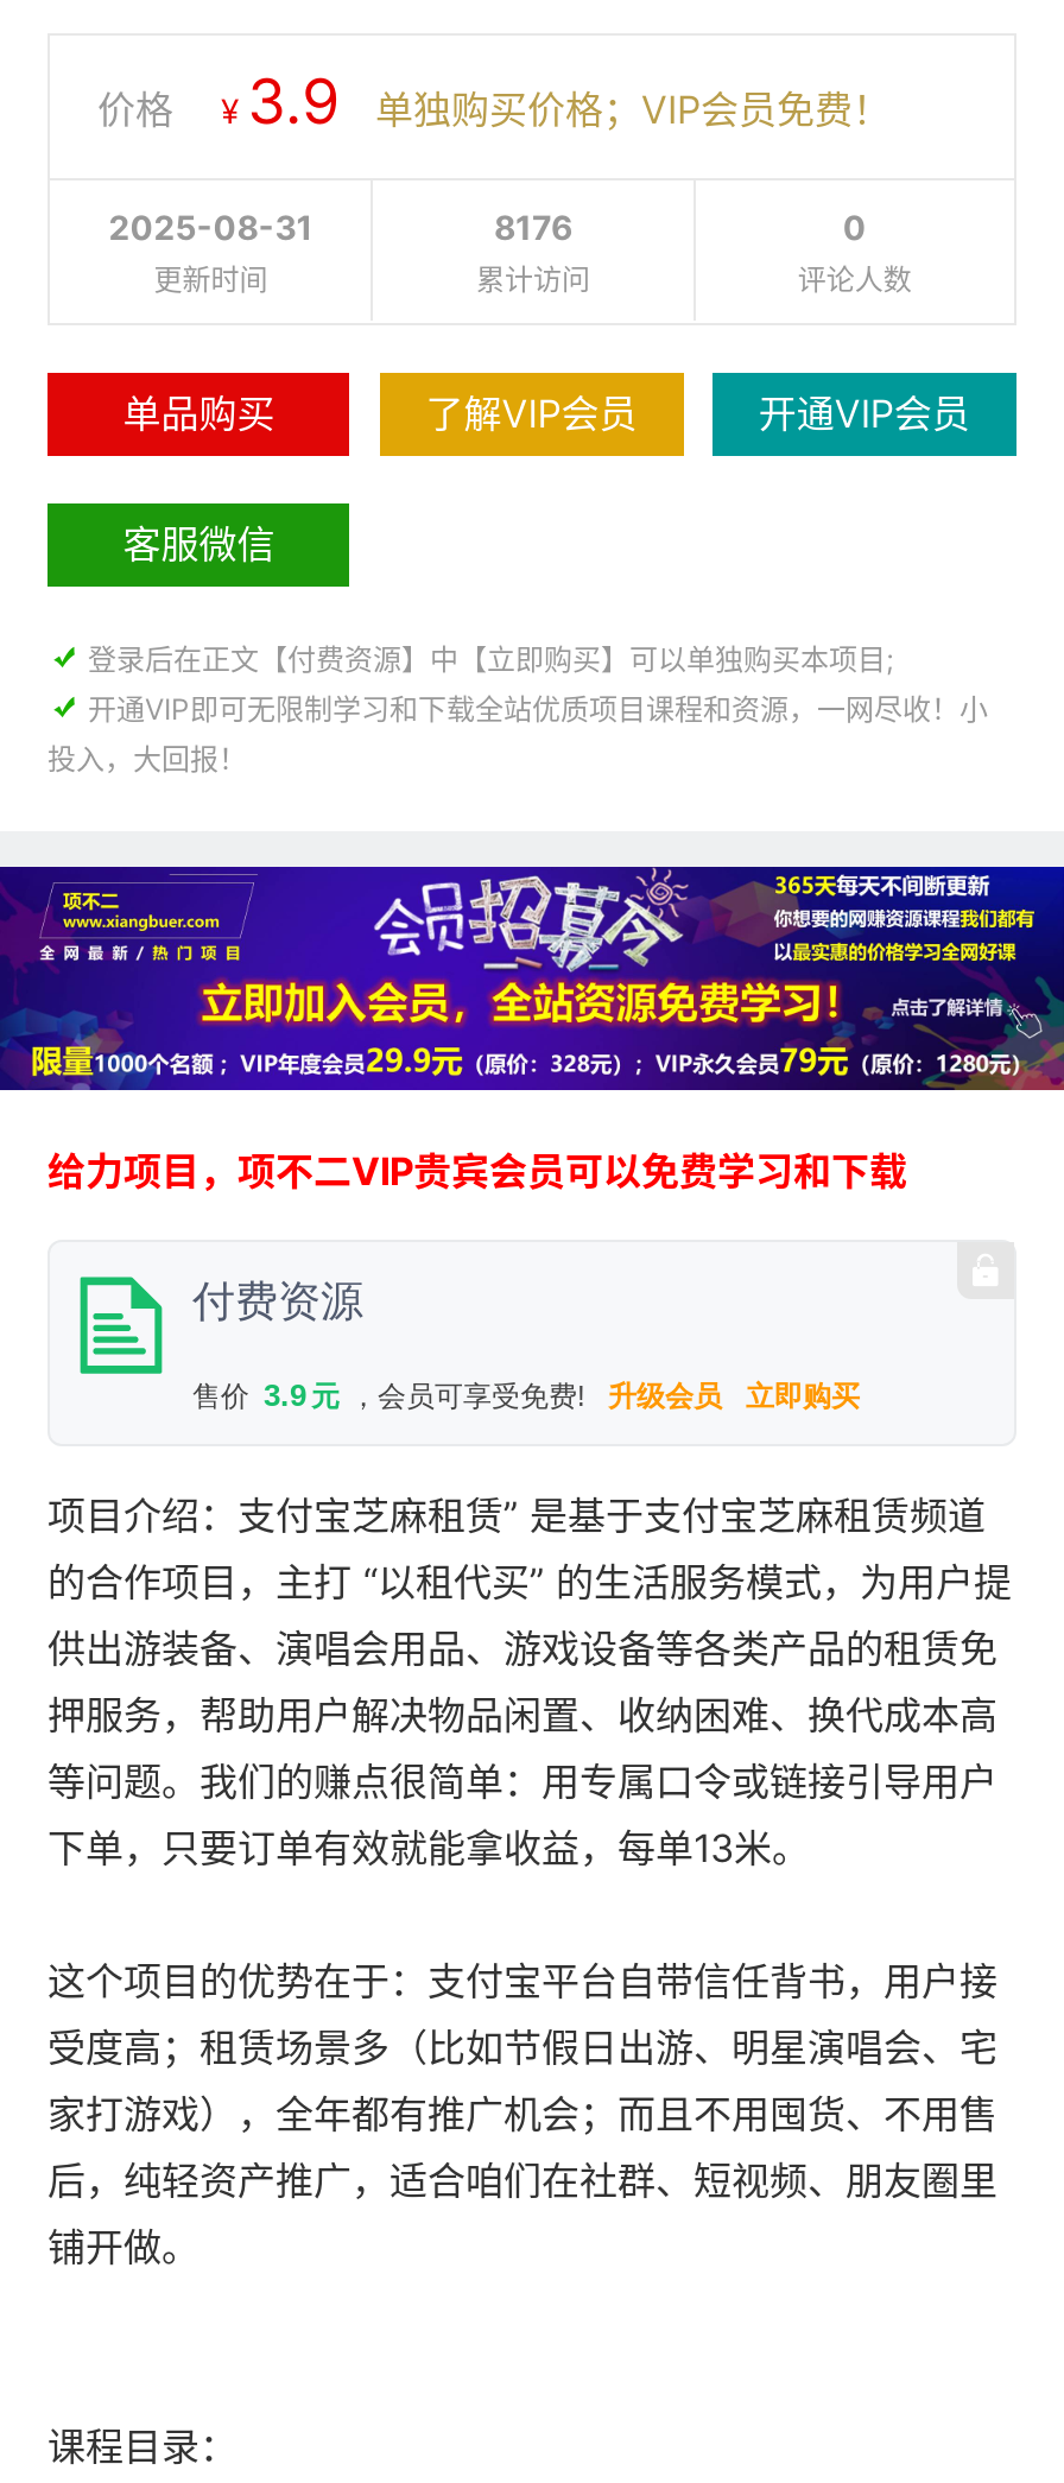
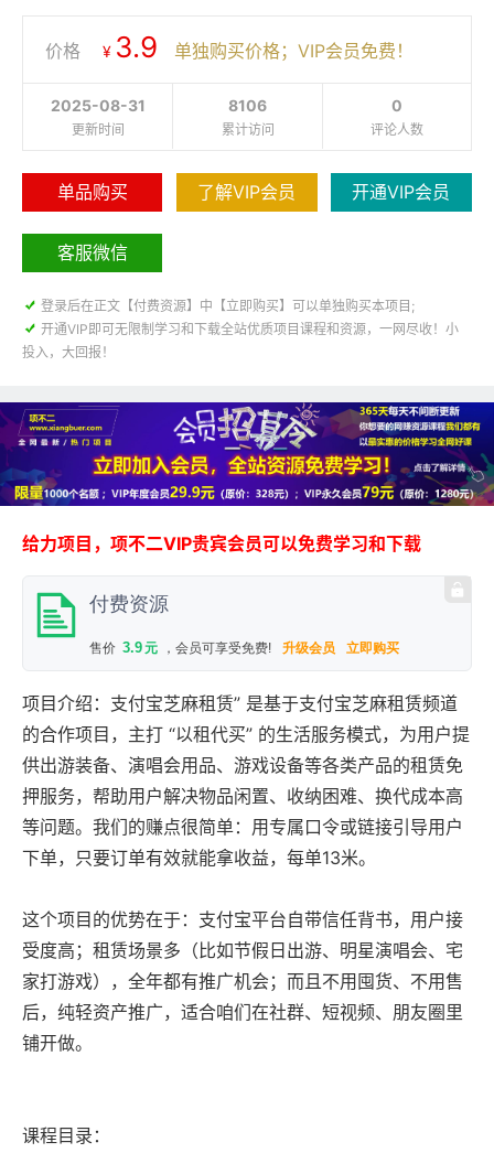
[494,206,572,247] 8176 -> [228,96,267,114] 8106

